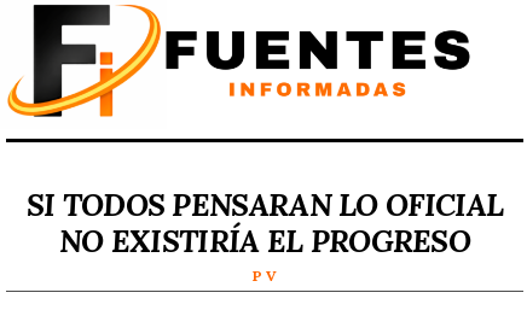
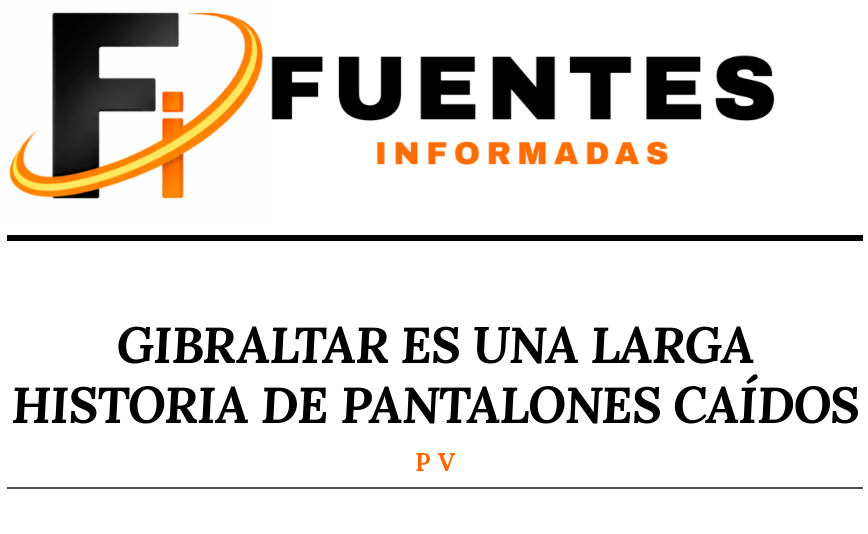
[26,185,503,260] SI TODOS PENSARAN LO OFICIAL | NO EXISTIRÍA EL PROGRESO -> [11,312,859,436] GIBRALTAR ES UNA LARGA | HISTORIA DE PANTALONES CAÍDOS

